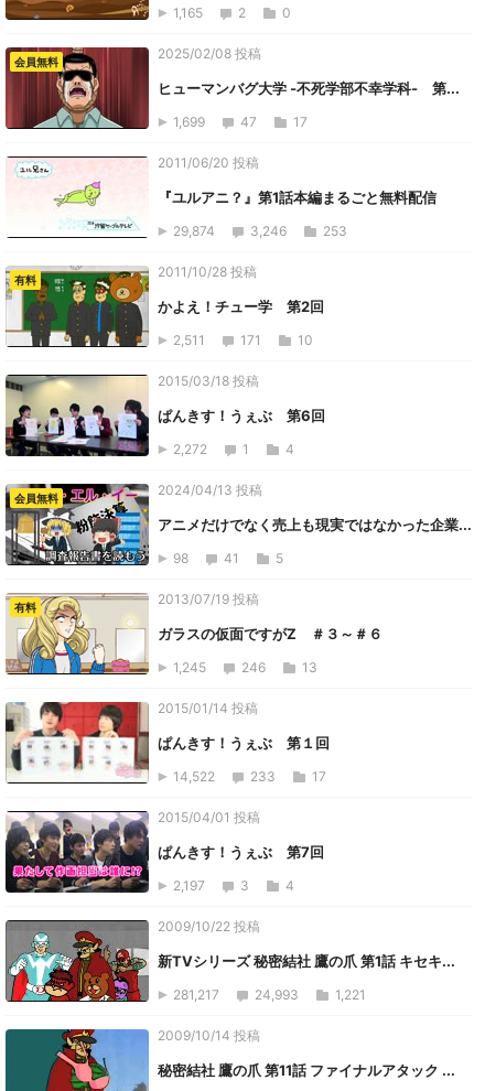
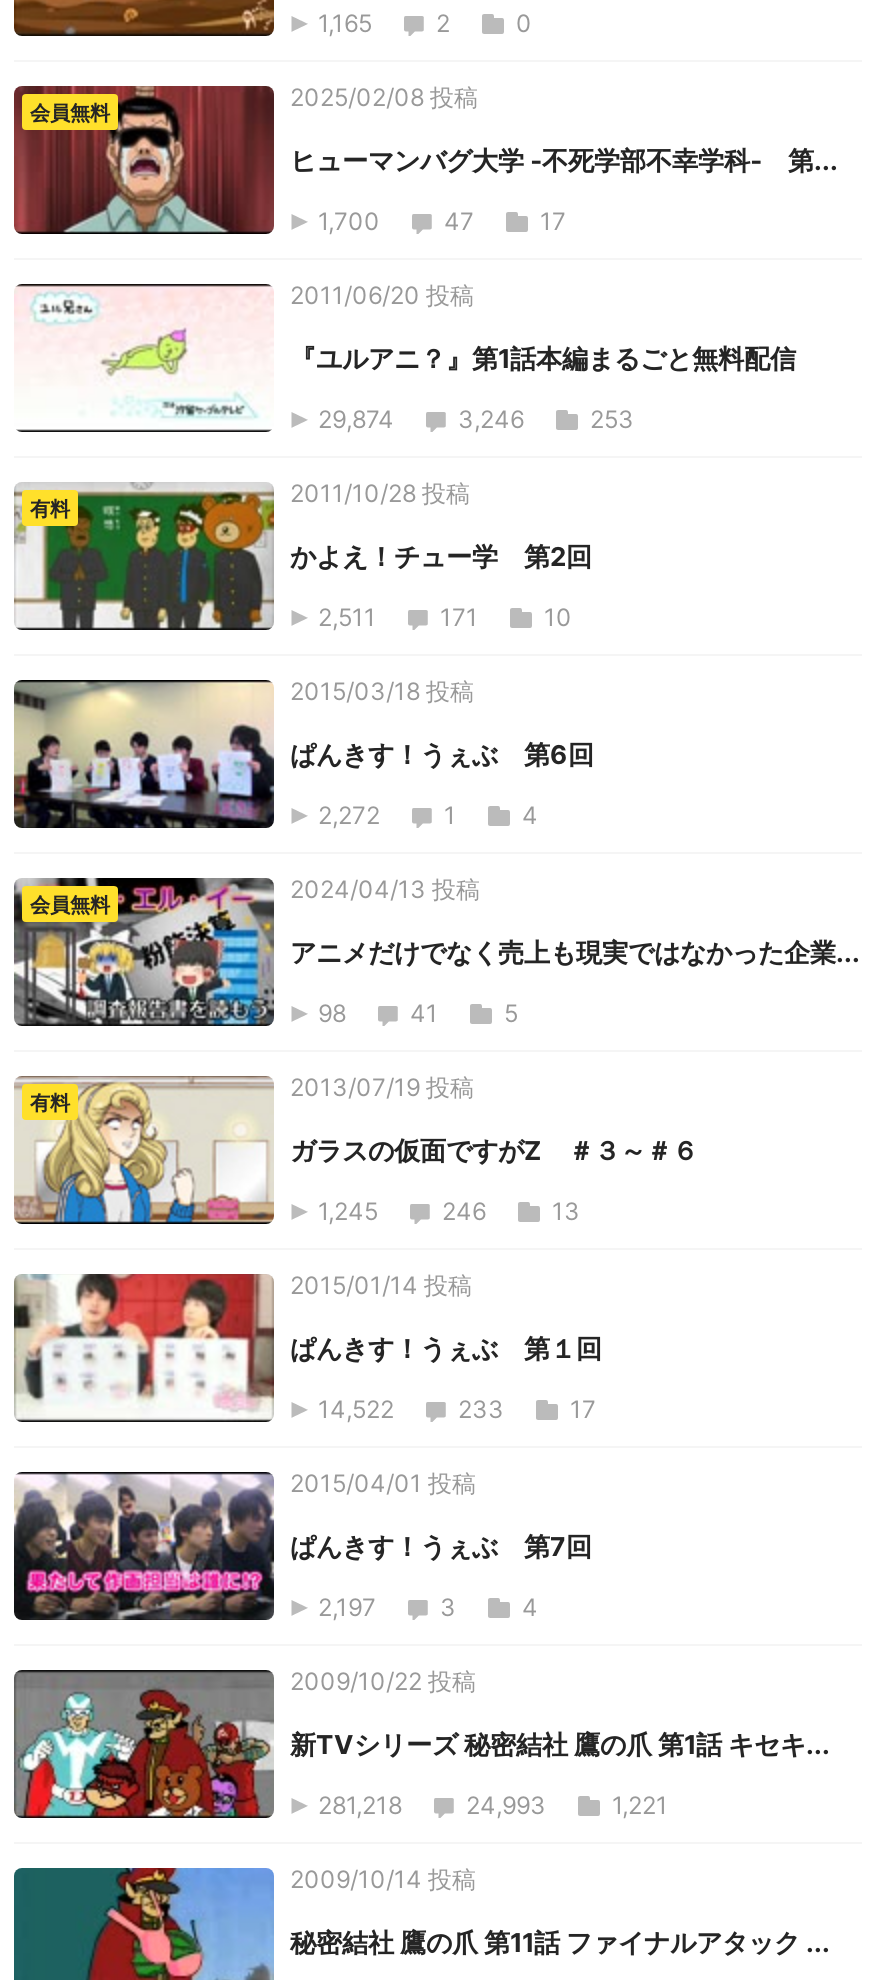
[173,114,205,130] 1,699 -> [318,206,380,236] 1,700
[173,986,219,1003] 281,217 -> [318,1790,402,1820] 281,218

